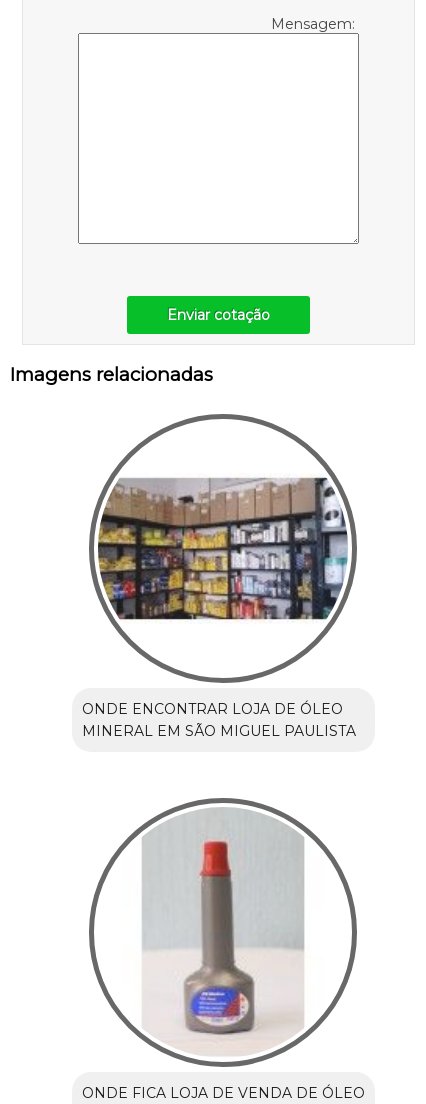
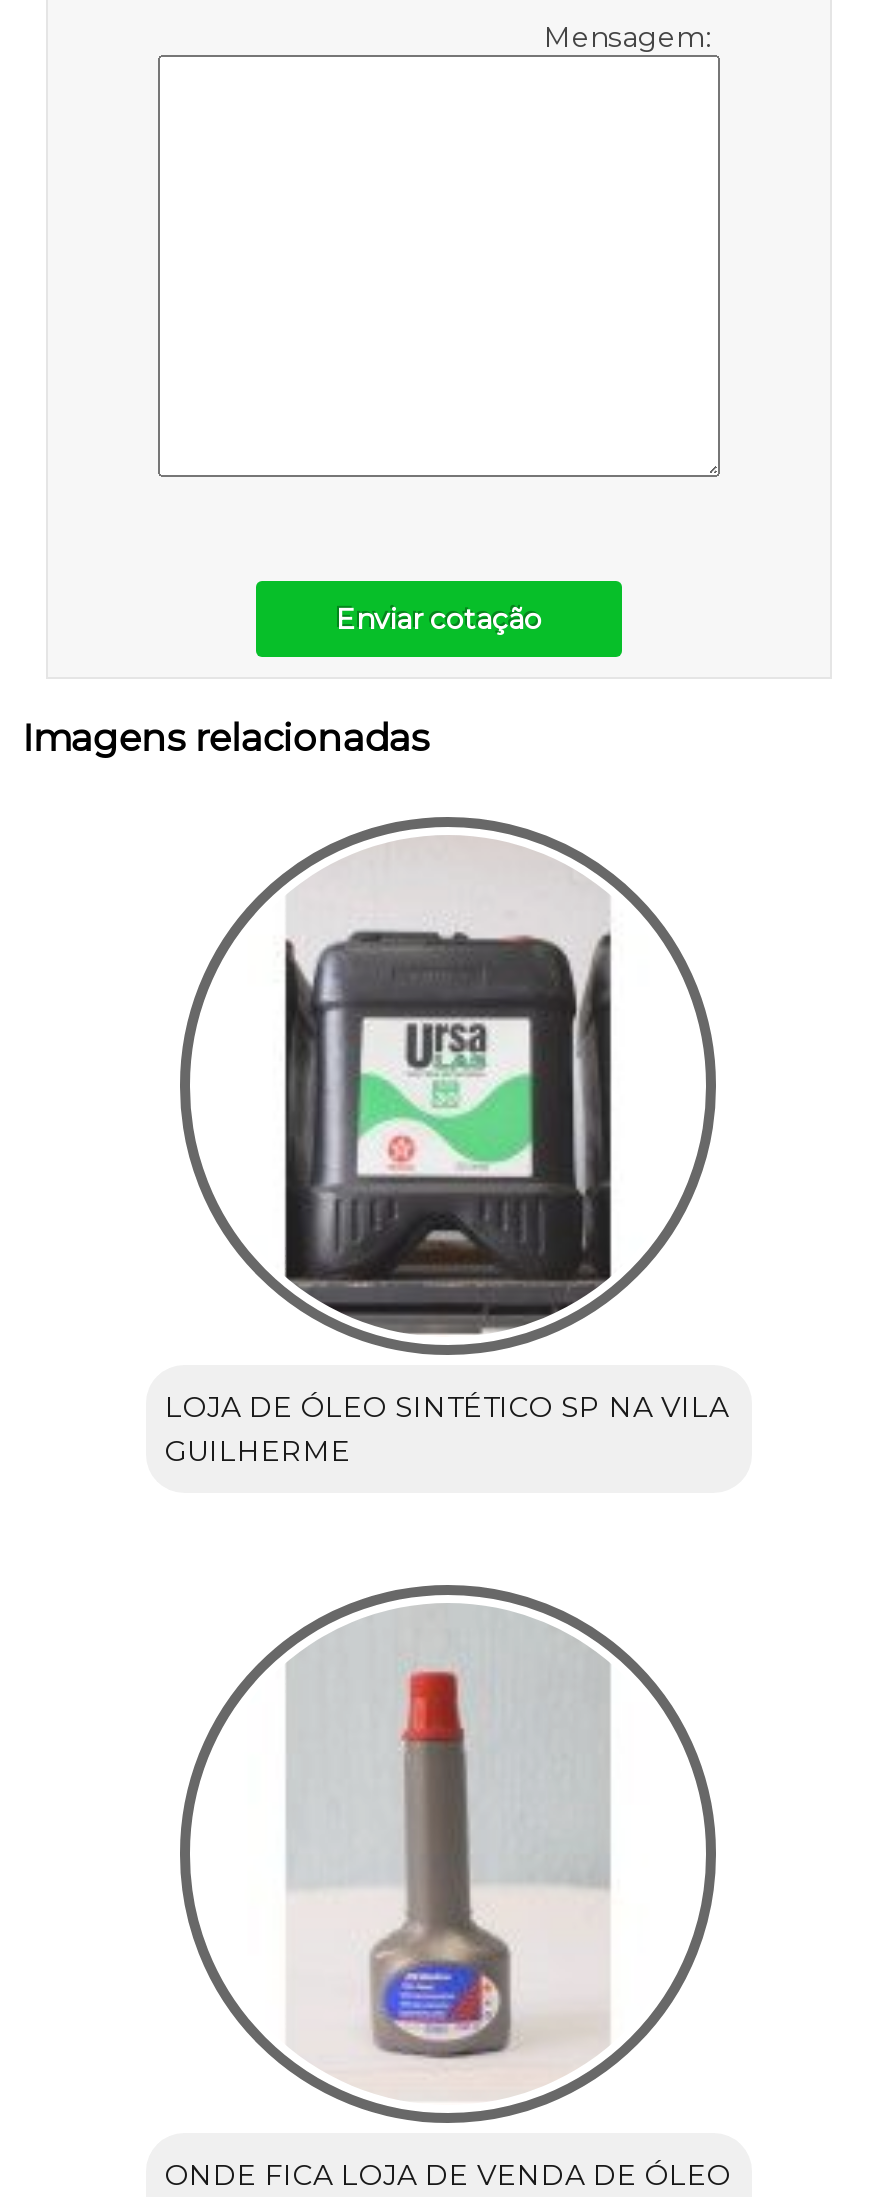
[81,424,355,740] [image] | ONDE ENCONTRAR LOJA DE ÓLEO | MINERAL EM SÃO MIGUEL PAULISTA -> [165,835,729,1468] [image] | LOJA DE ÓLEO SINTÉTICO SP NA VILA | GUILHERME

